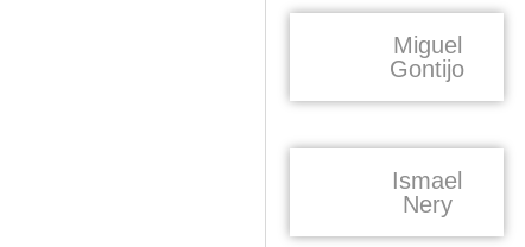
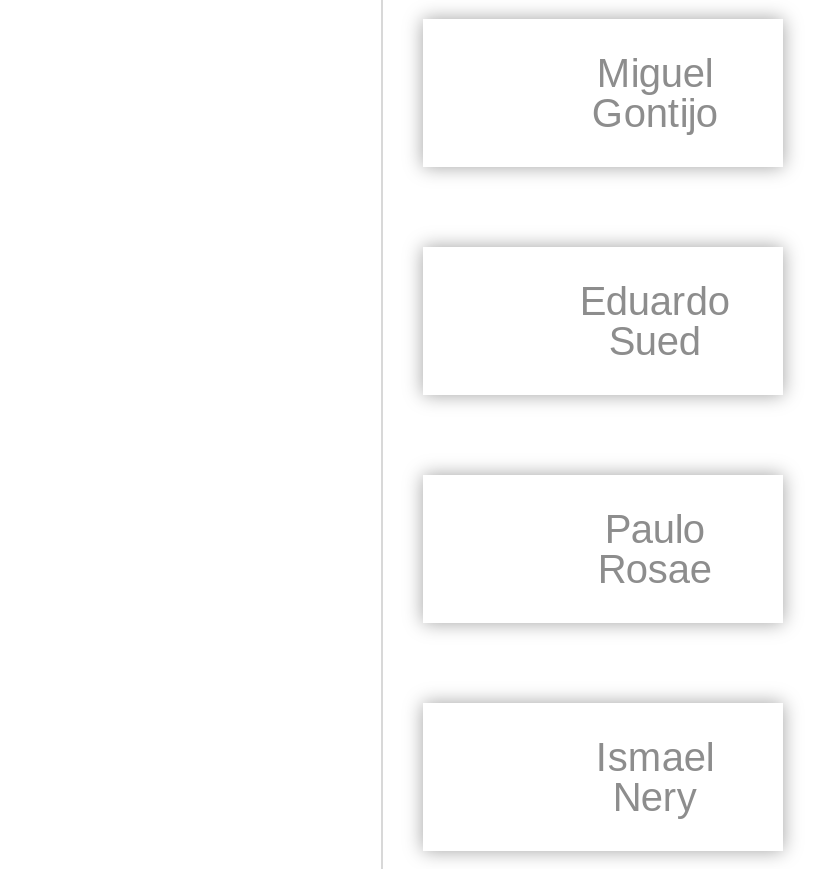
none -> [580,279,730,363] Eduardo | Sued
none -> [598,507,712,591] Paulo | Rosae

